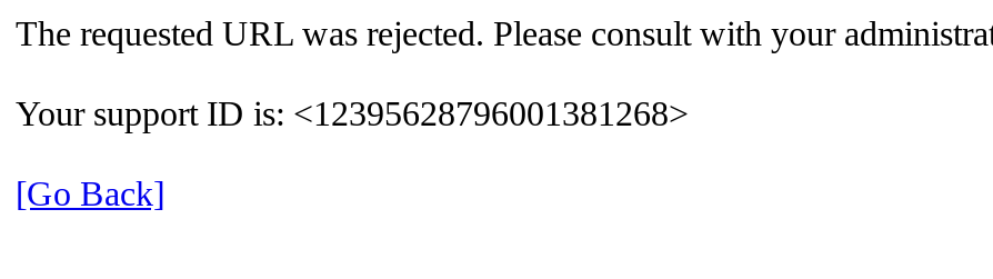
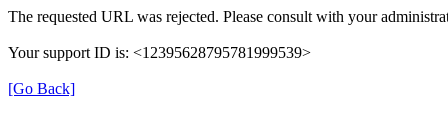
[16,94,689,132] Your support ID is: <12395628796001381268> -> [8,44,311,61] Your support ID is: <12395628795781999539>

